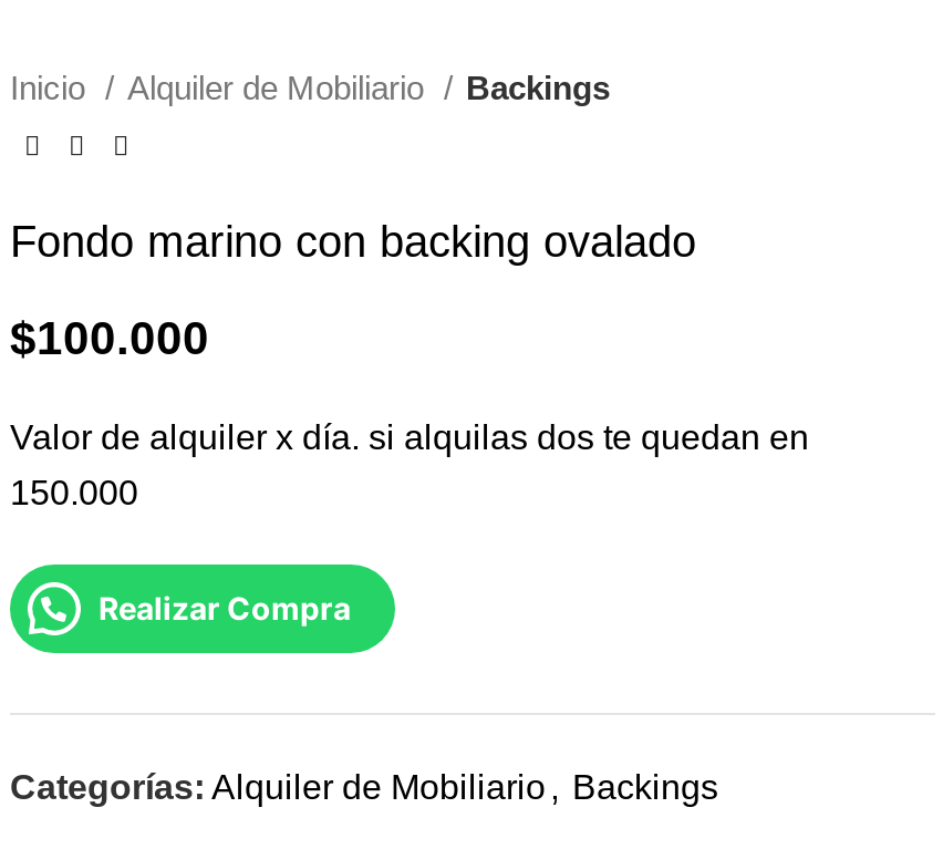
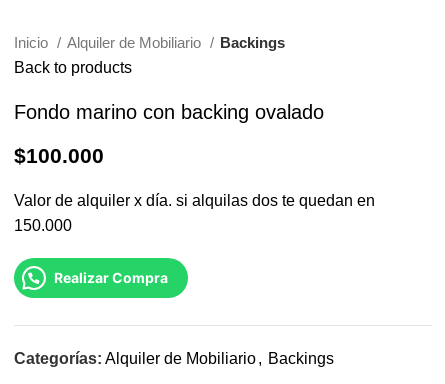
none -> [14,59,132,76] Back to products

